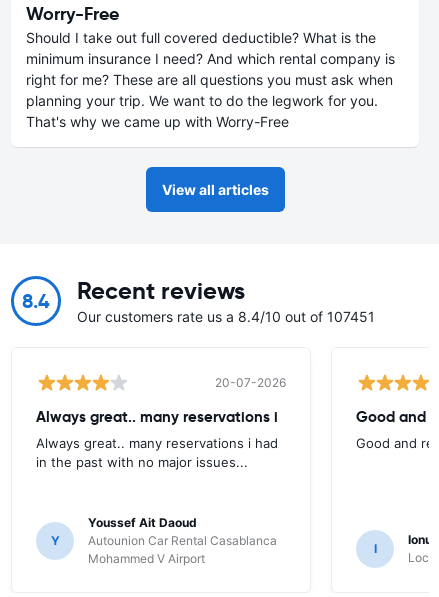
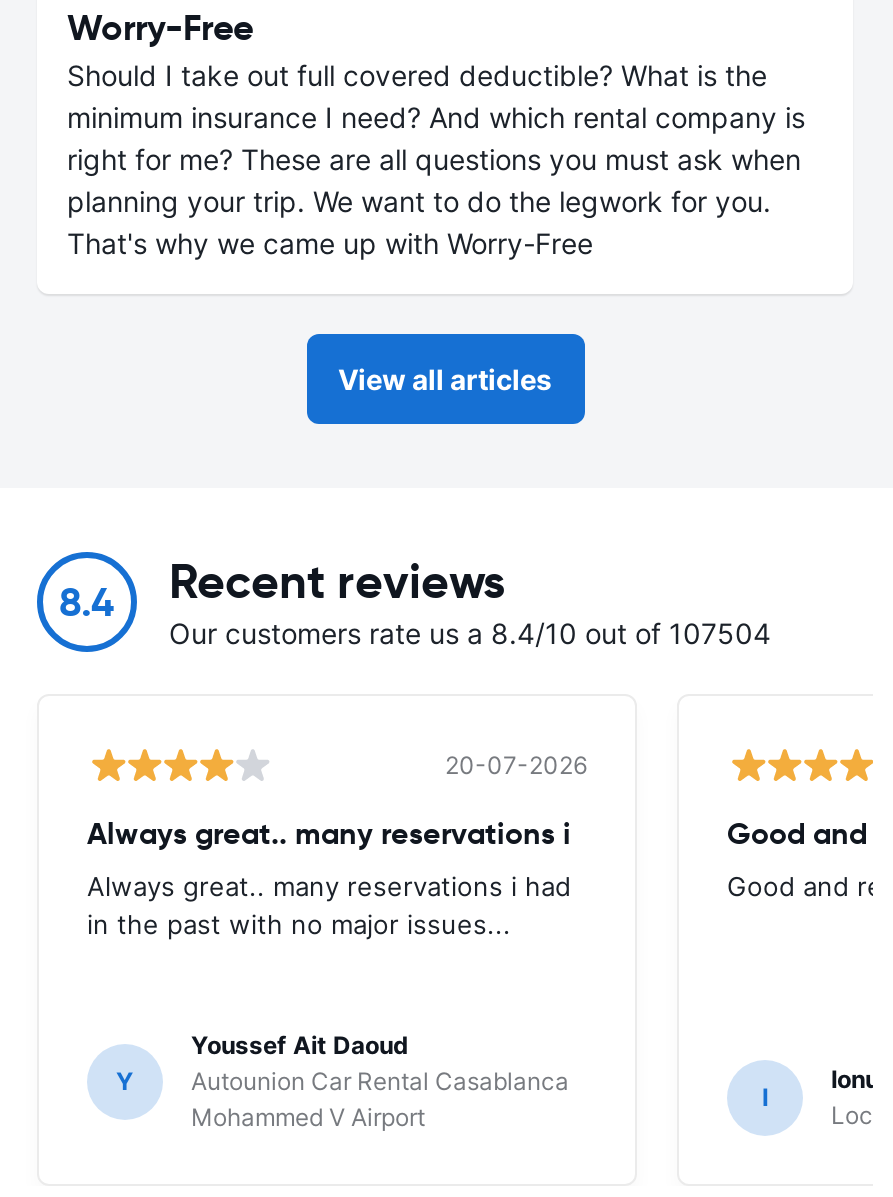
[77,308,375,325] Our customers rate us a 8.4/10 out of 107451 -> [169,616,771,650] Our customers rate us a 8.4/10 out of 107504

